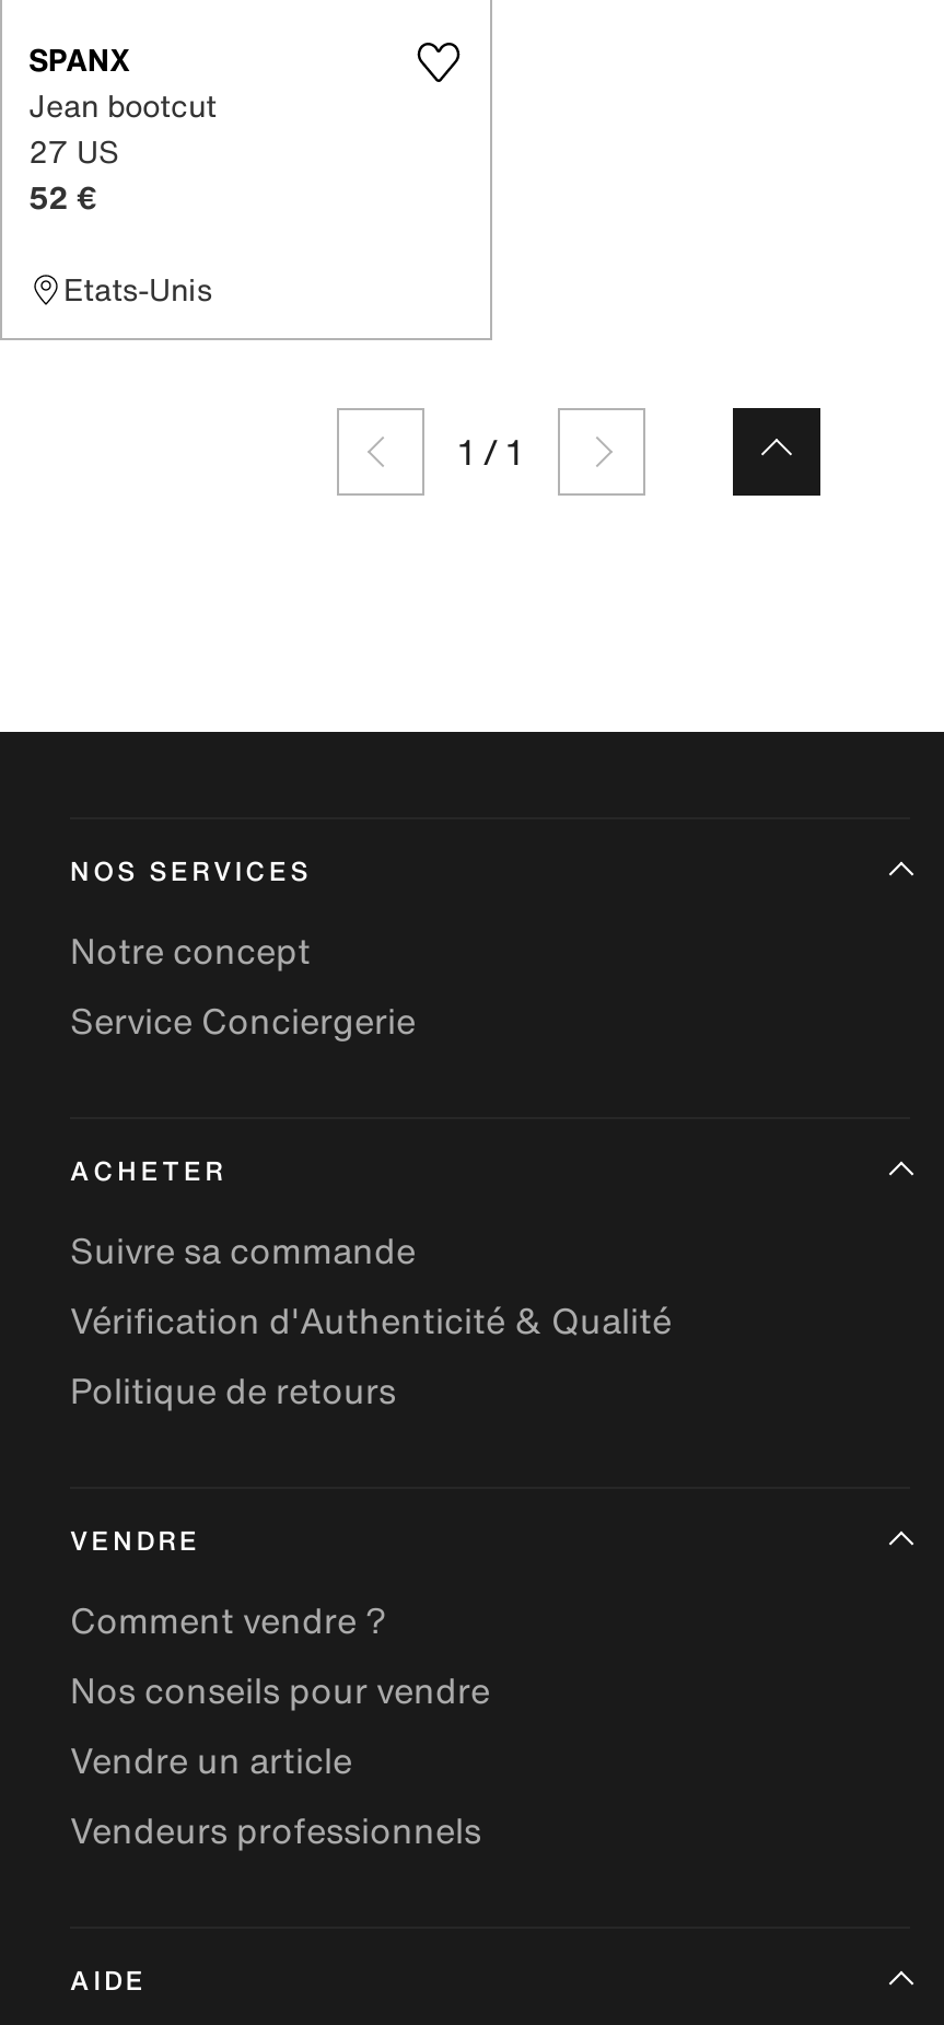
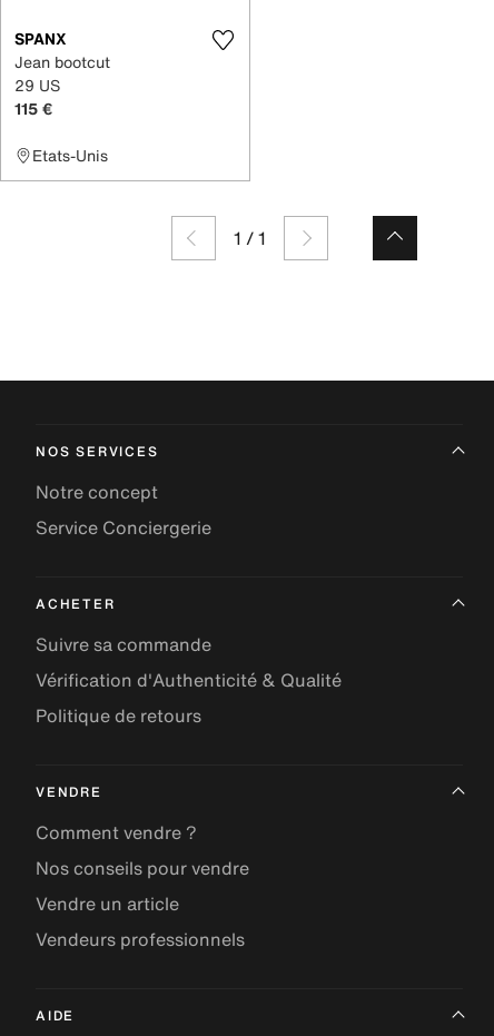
[28,128,127,174] 27 US -> [14,73,65,97] 29 US
[28,174,96,220] 52 € -> [14,97,52,120] 115 €

